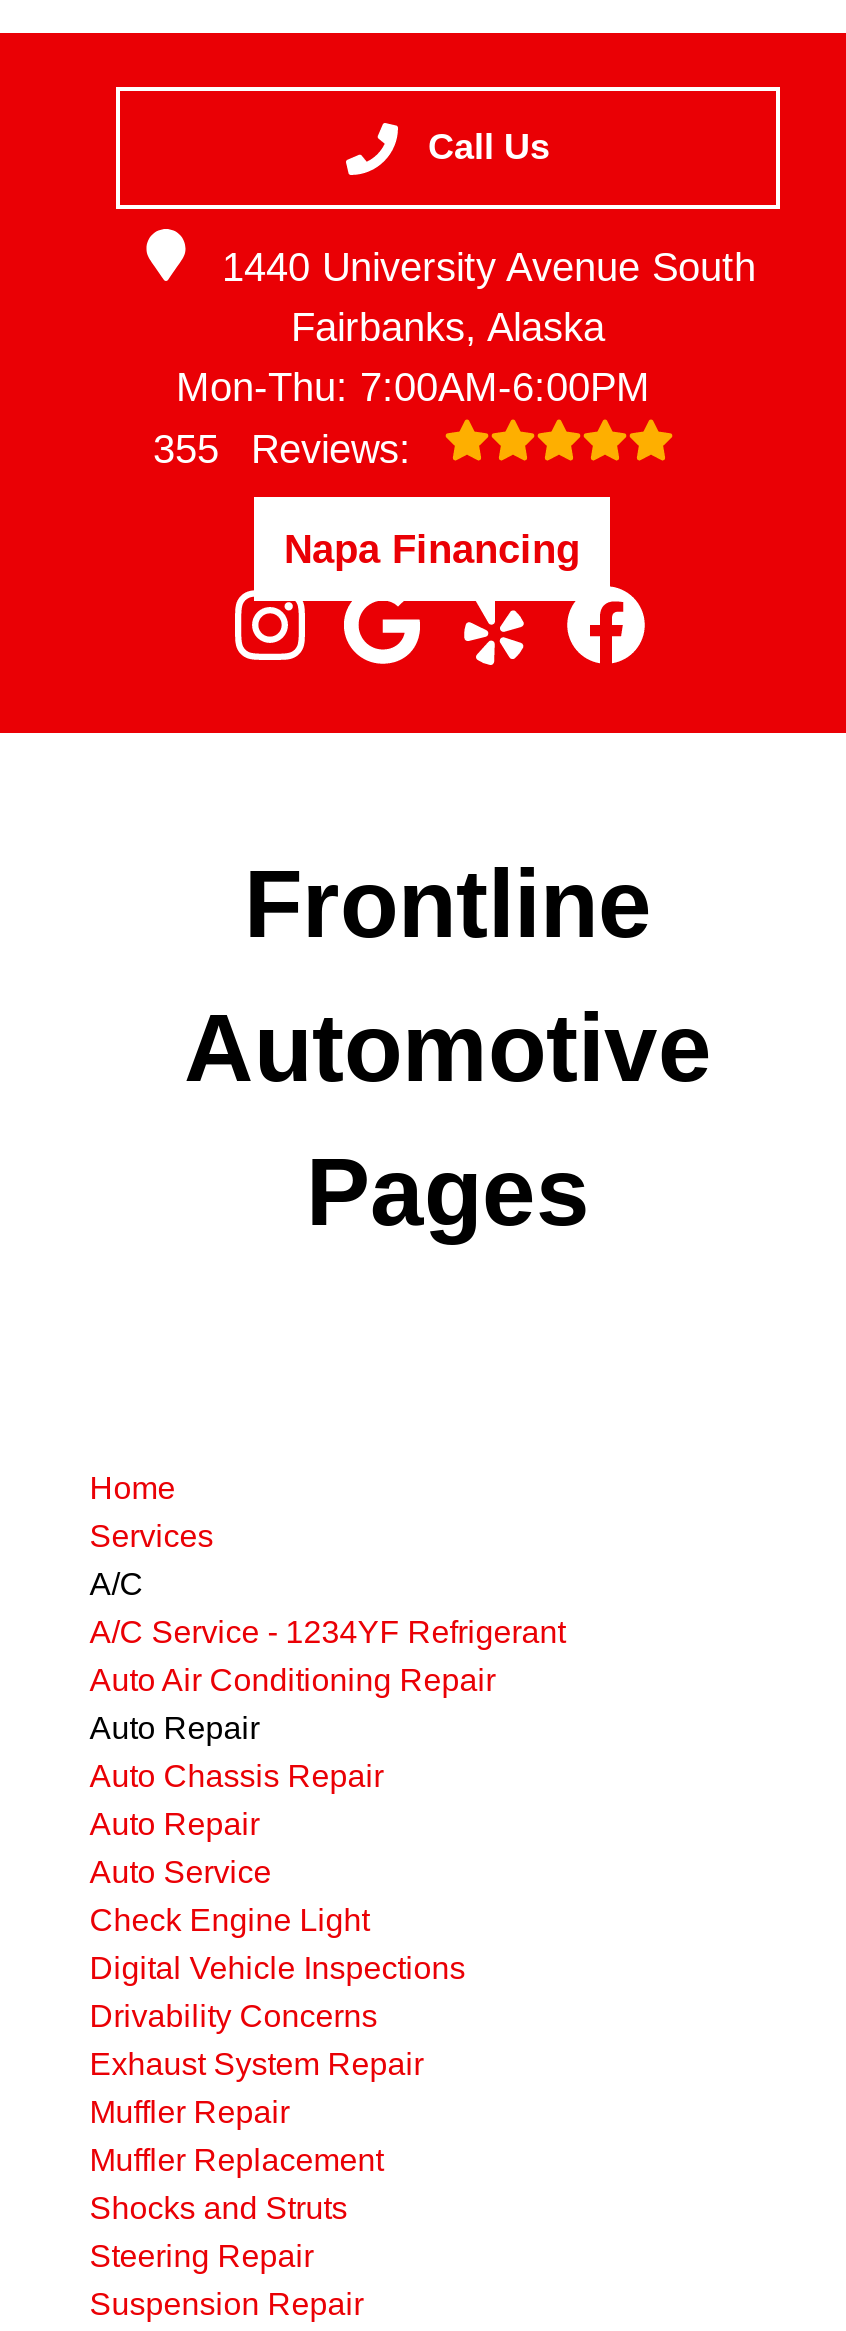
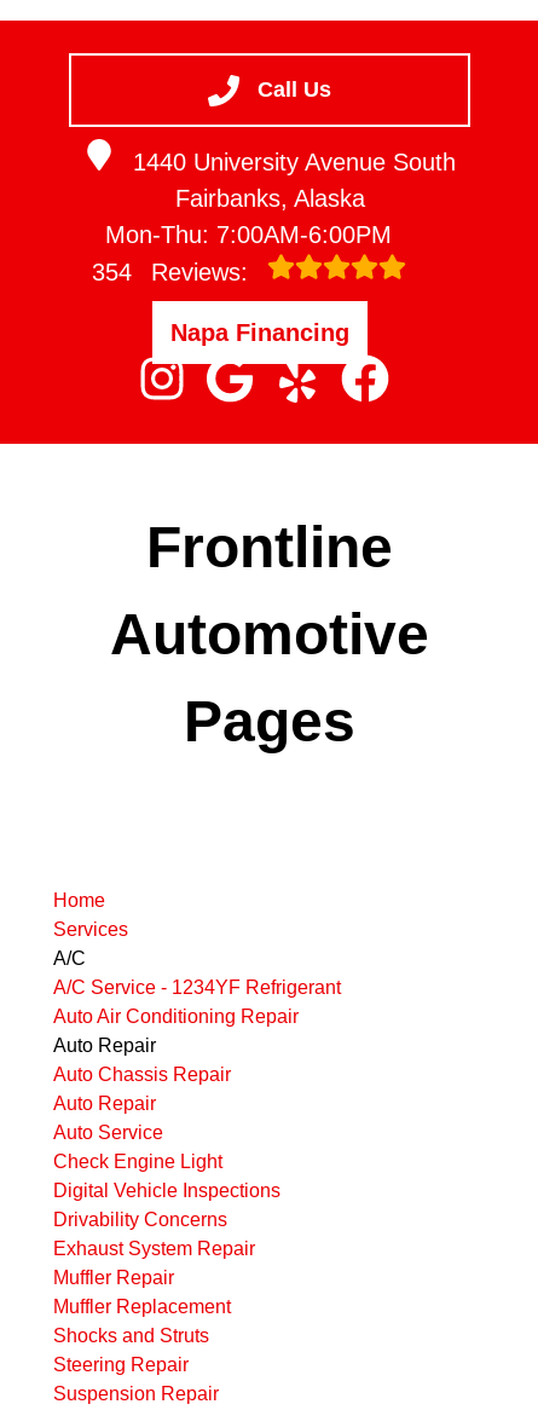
[153,427,423,471] 355 Reviews: -> [91,259,254,285] 354 Reviews:

